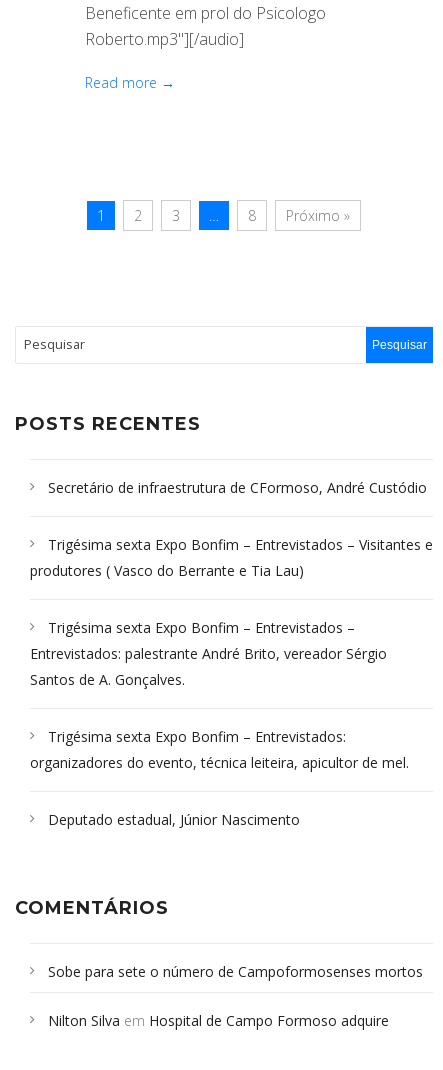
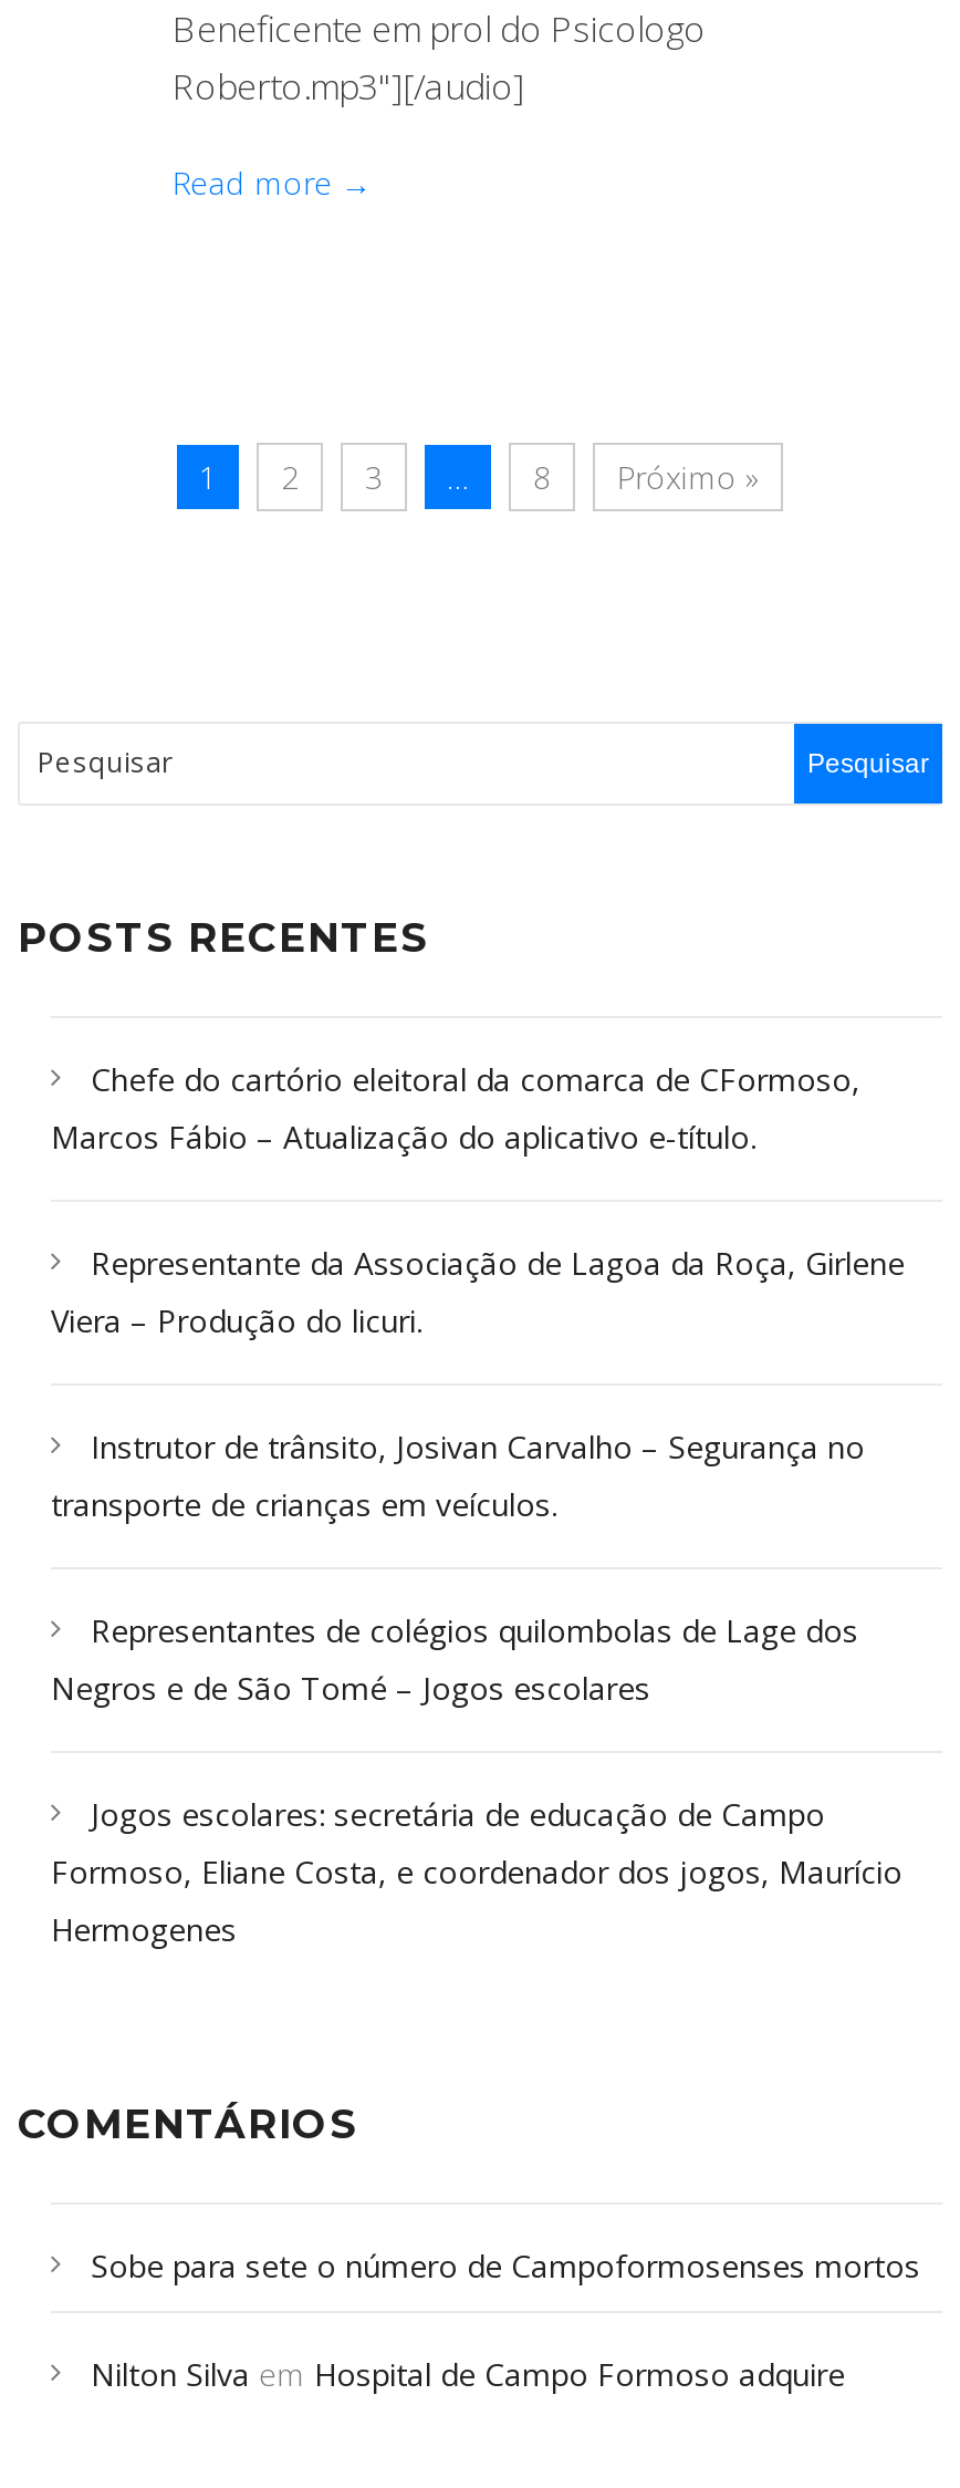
[48,478,427,497] Secretário de infraestrutura de CFormoso, André Custódio -> [51,1058,860,1158] Chefe do cartório eleitoral da comarca de CFormoso, | Marcos Fábio – Atualização do aplicativo e-título.
[30,535,433,580] Trigésima sexta Expo Bonfim – Entrevistados – Visitantes e | produtores ( Vasco do Berrante e Tia Lau) -> [51,1242,905,1341] Representante da Associação de Lagoa da Roça, Girlene | Viera – Produção do licuri.
[30,618,387,689] Trigésima sexta Expo Bonfim – Entrevistados – | Entrevistados: palestrante André Brito, vereador Sérgio | Santos de A. Gonçalves. -> [51,1426,865,1525] Instrutor de trânsito, Josivan Carvalho – Segurança no | transporte de crianças em veículos.
[30,727,409,772] Trigésima sexta Expo Bonfim – Entrevistados: | organizadores do evento, técnica leiteira, apicultor de mel. -> [51,1609,858,1709] Representantes de colégios quilombolas de Lage dos | Negros e de São Tomé – Jogos escolares
[48,810,300,829] Deputado estadual, Júnior Nascimento -> [51,1793,902,1950] Jogos escolares: secretária de educação de Campo | Formoso, Eliane Costa, e coordenador dos jogos, Maurício | Hermogenes

